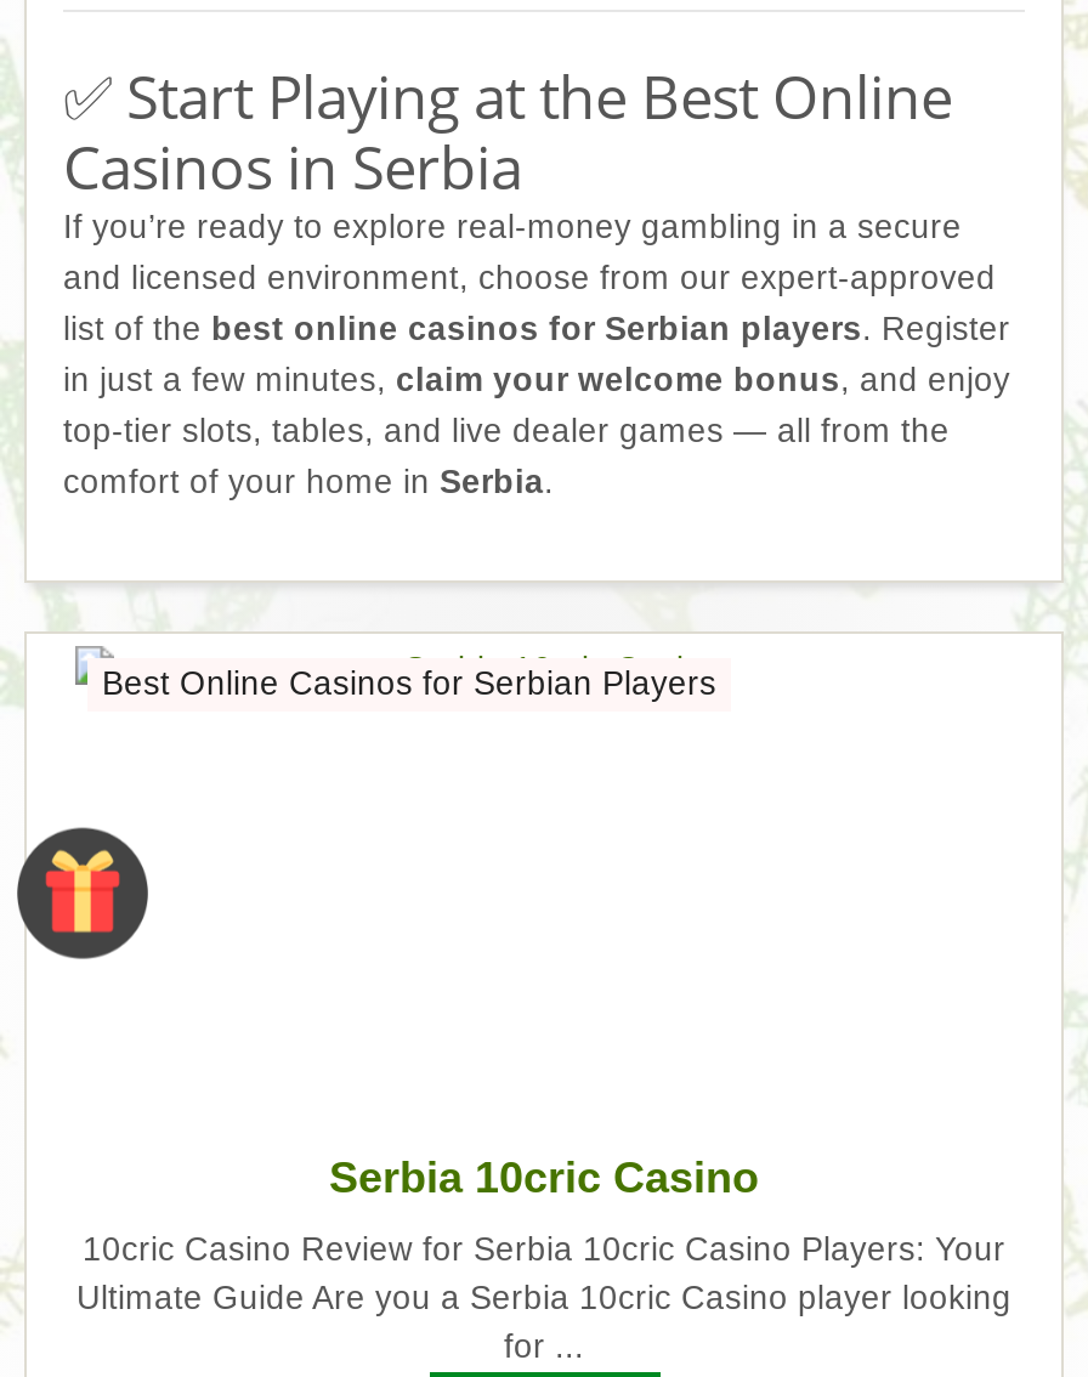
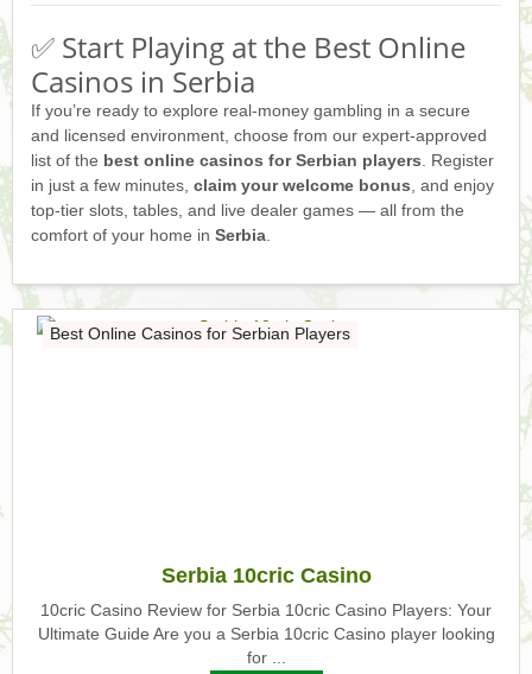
[15,826,151,962] [image] -> none

